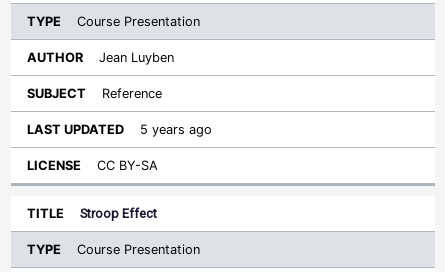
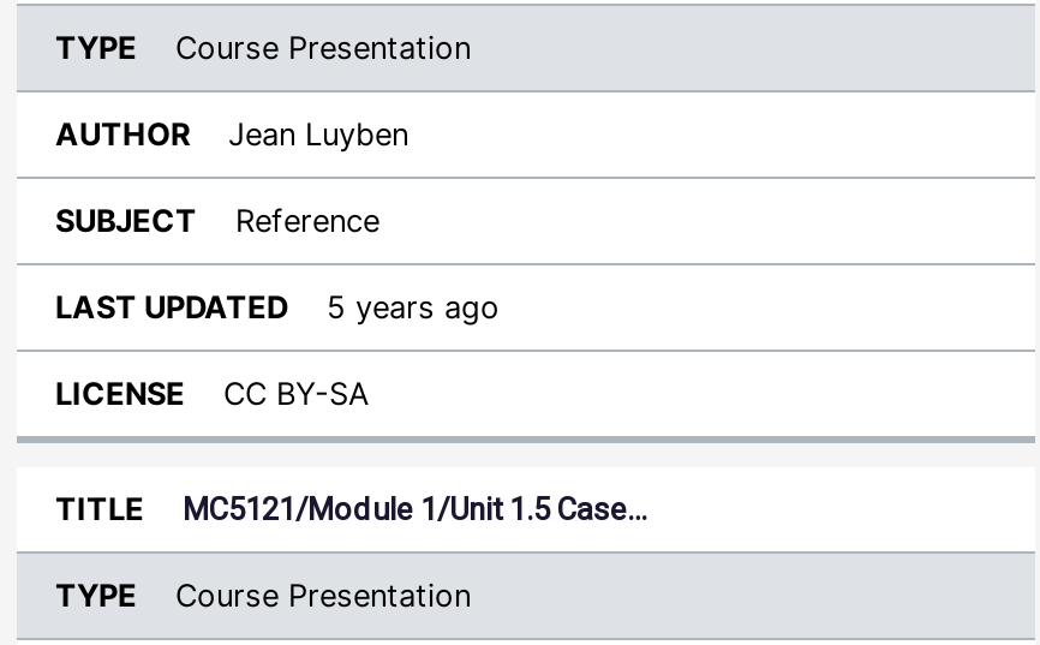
[80,206,157,221] Stroop Effect -> [183,491,648,527] MC5121/Module 1/Unit 1.5 Case…

